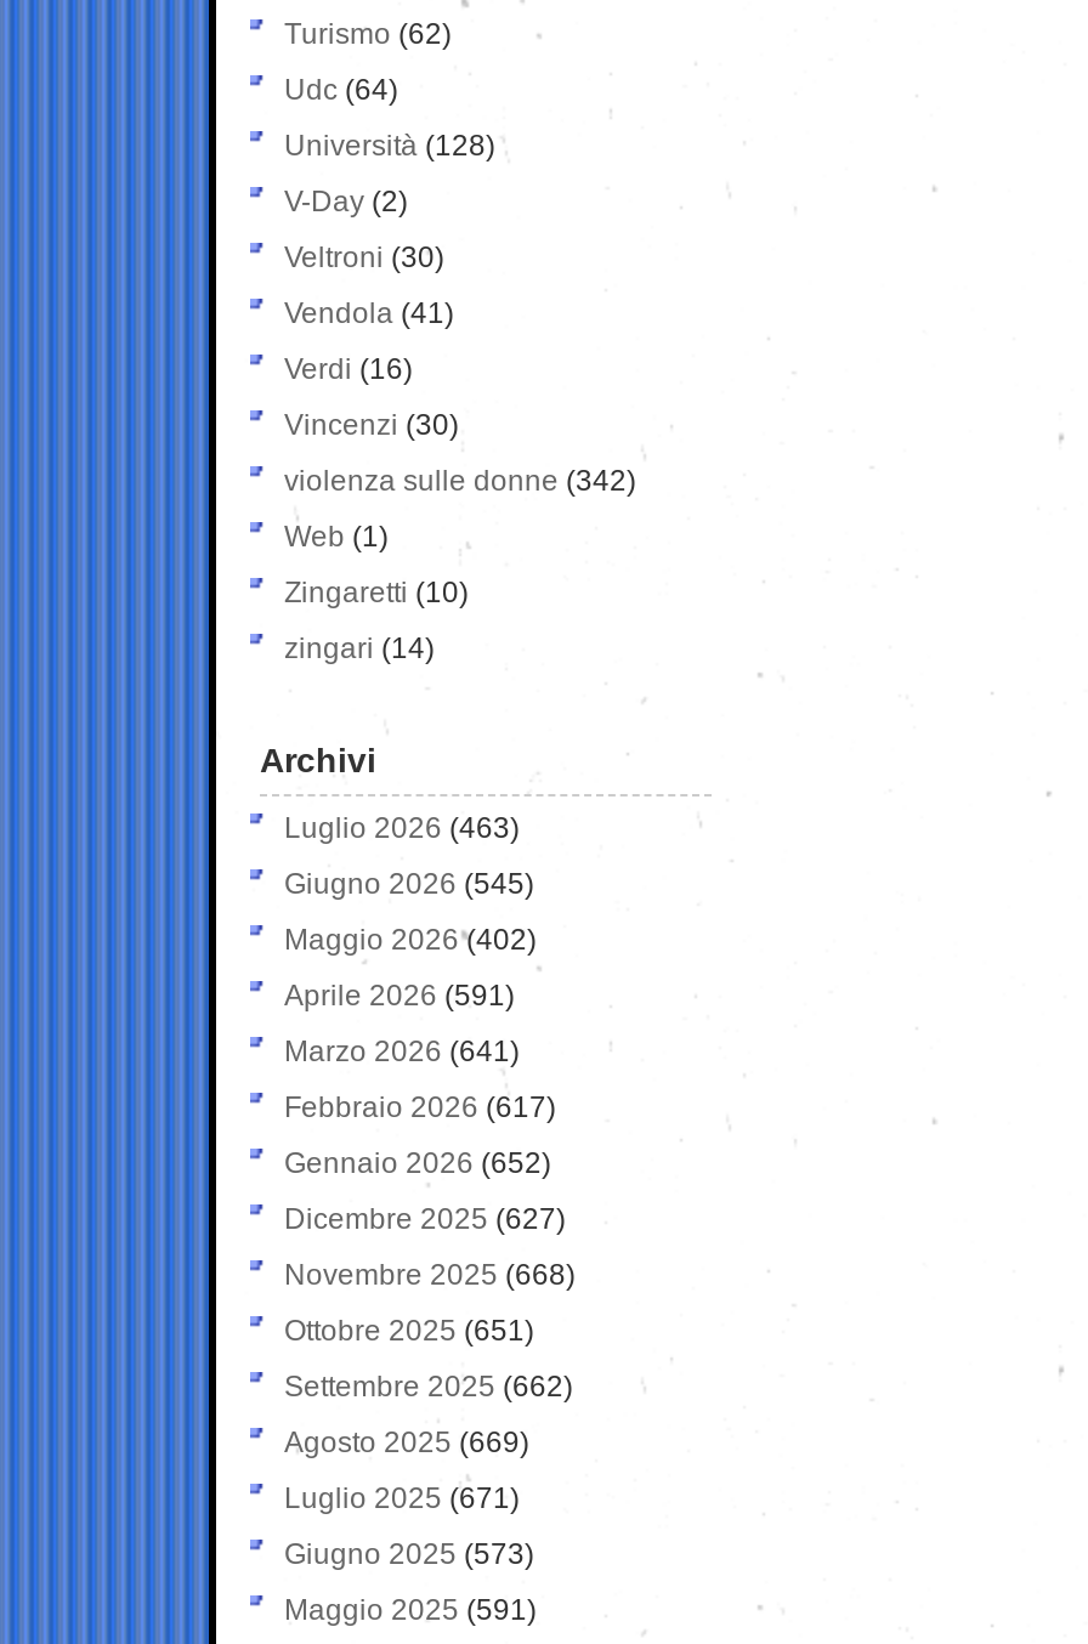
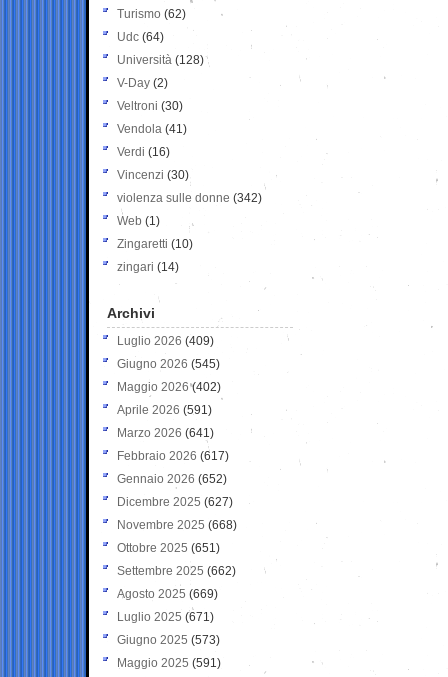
[284,811,520,845] Luglio 2026 (463) -> [117,334,214,348] Luglio 2026 (409)

